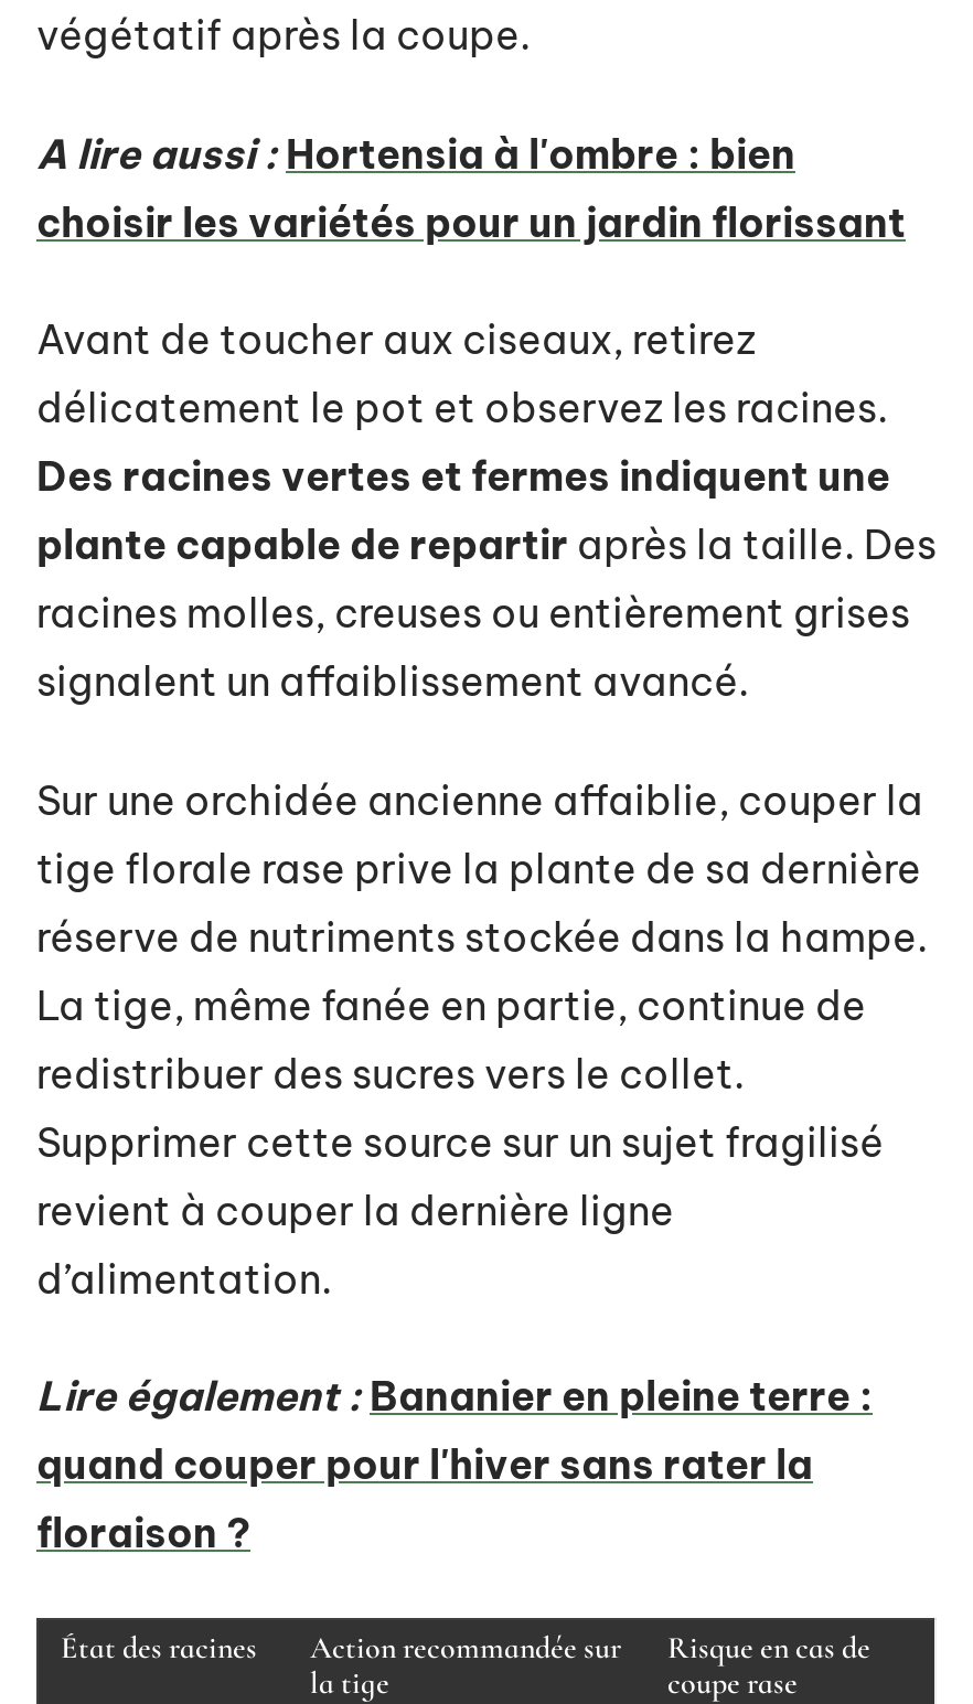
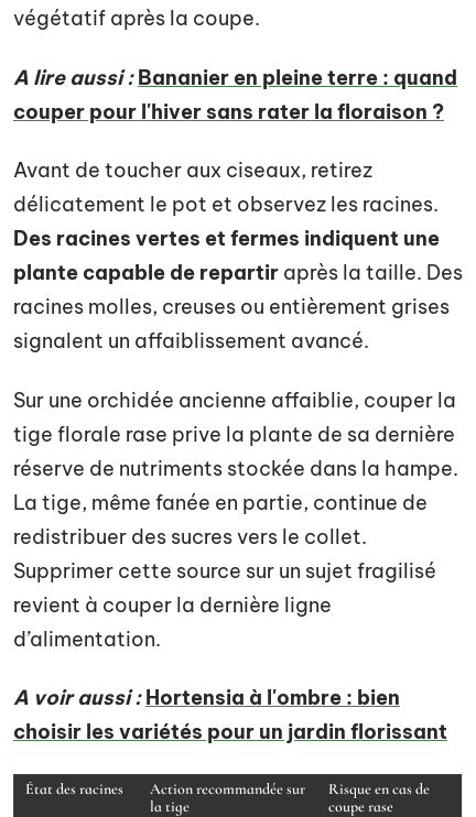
[36,128,795,179] A lire aussi : Hortensia à l'ombre : bien -> [13,64,457,124] A lire aussi : Bananier en pleine terre : quand | couper pour l'hiver sans rater la floraison ?
moved [36,196,906,247] -> [13,719,447,744]: choisir les variétés pour un jardin florissant
[36,1371,873,1558] Lire également : Bananier en pleine terre : | quand couper pour l'hiver sans rater la | floraison ? -> [13,685,400,710] A voir aussi : Hortensia à l'ombre : bien

